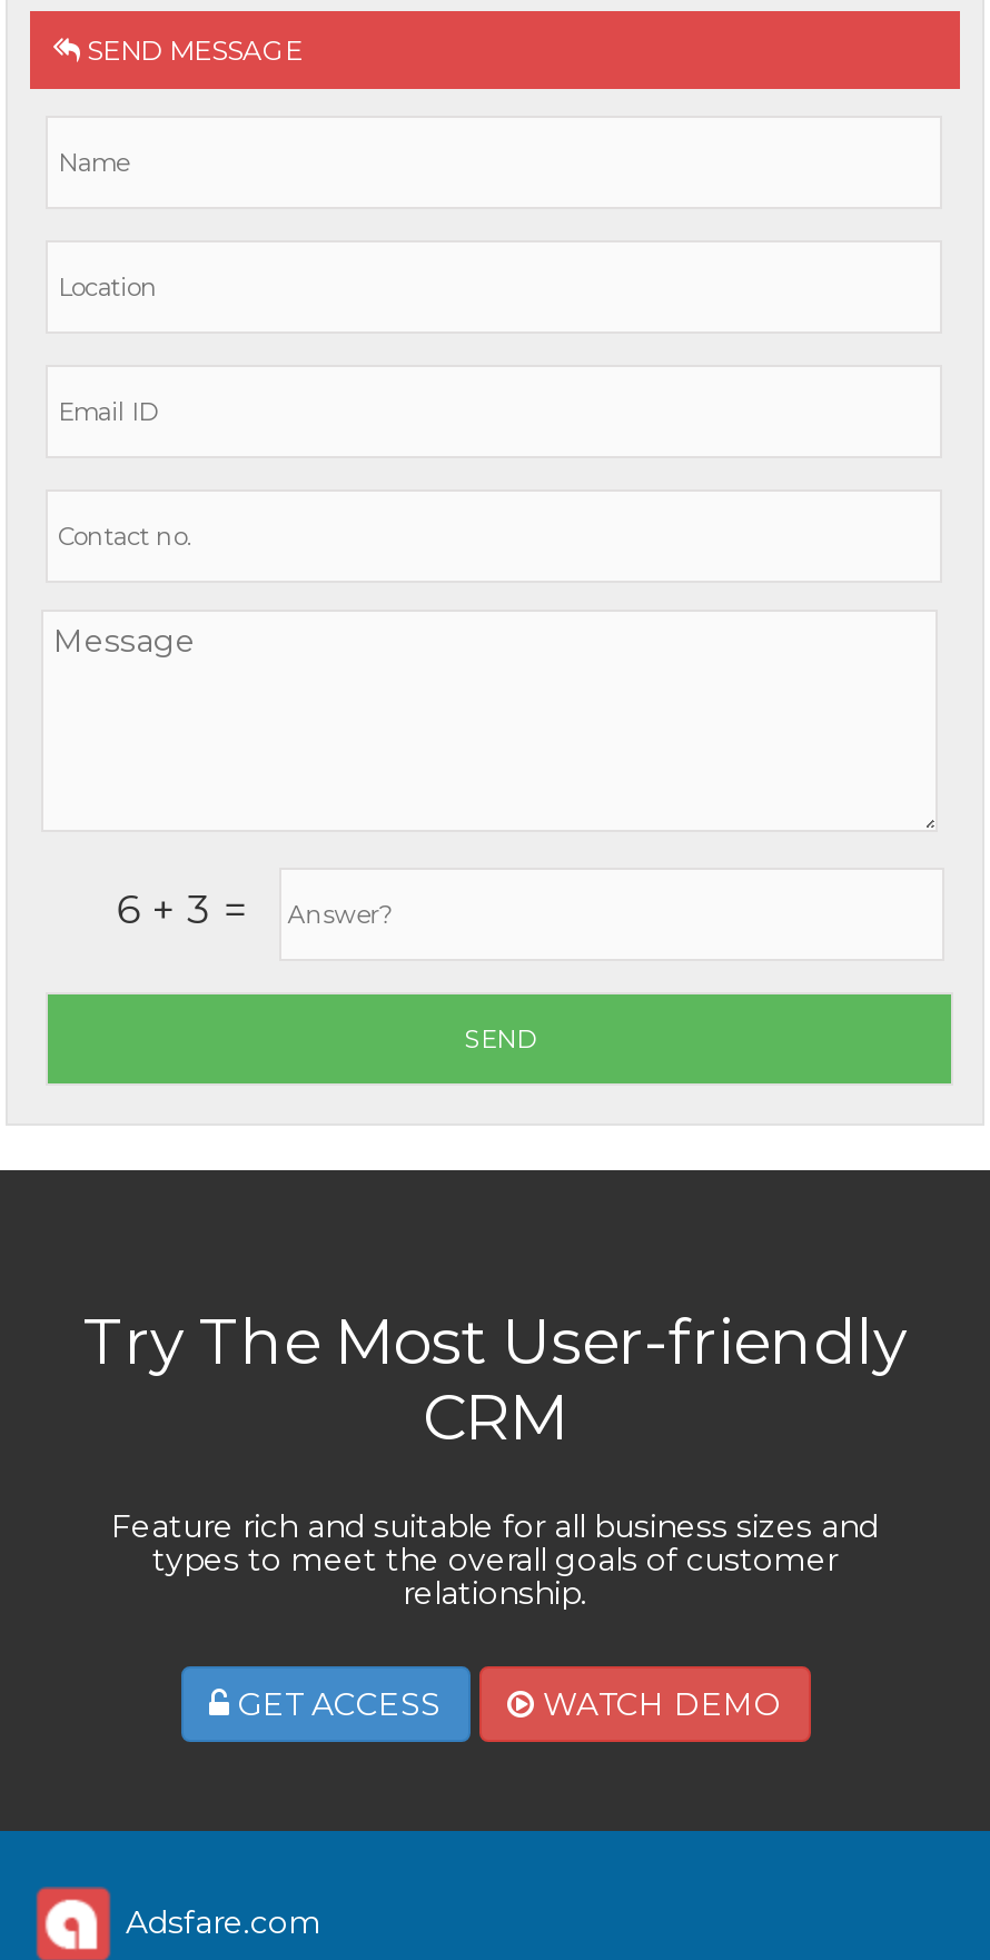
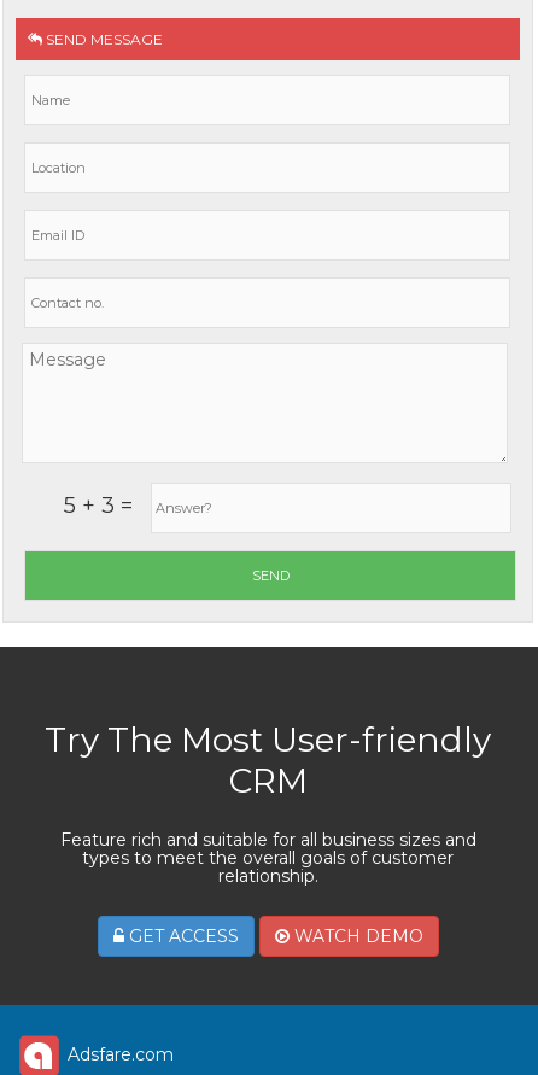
[116,885,245,934] 6 + 3 = -> [64,492,132,519] 5 + 3 =

